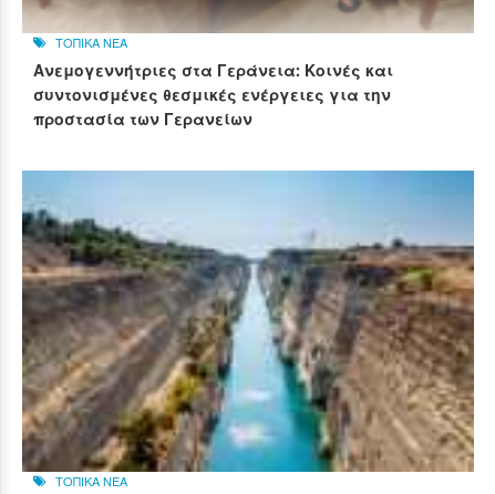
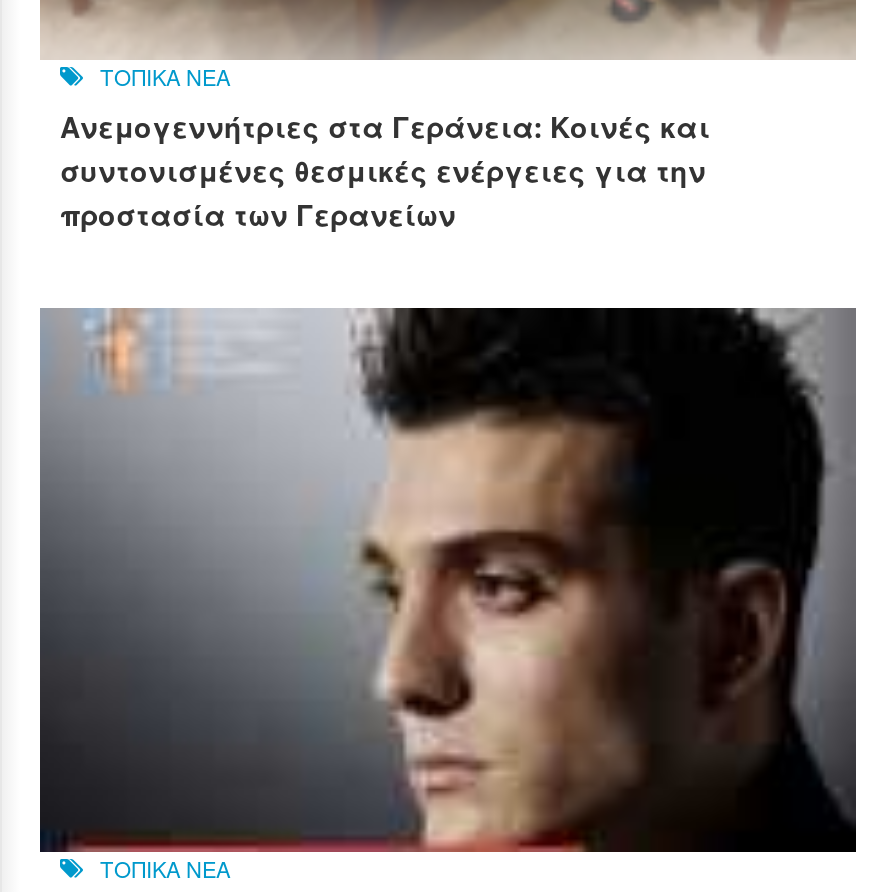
[21,169,475,473] [image] -> [38,306,858,854] [image]

